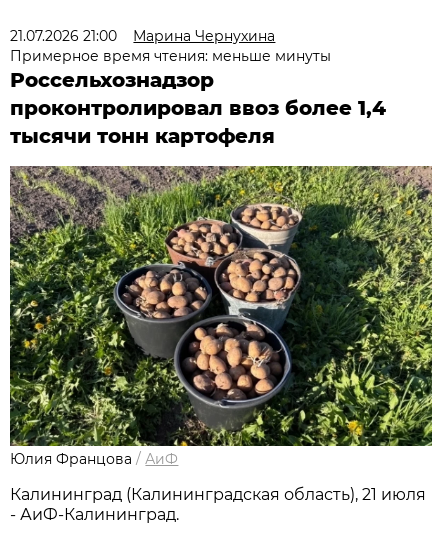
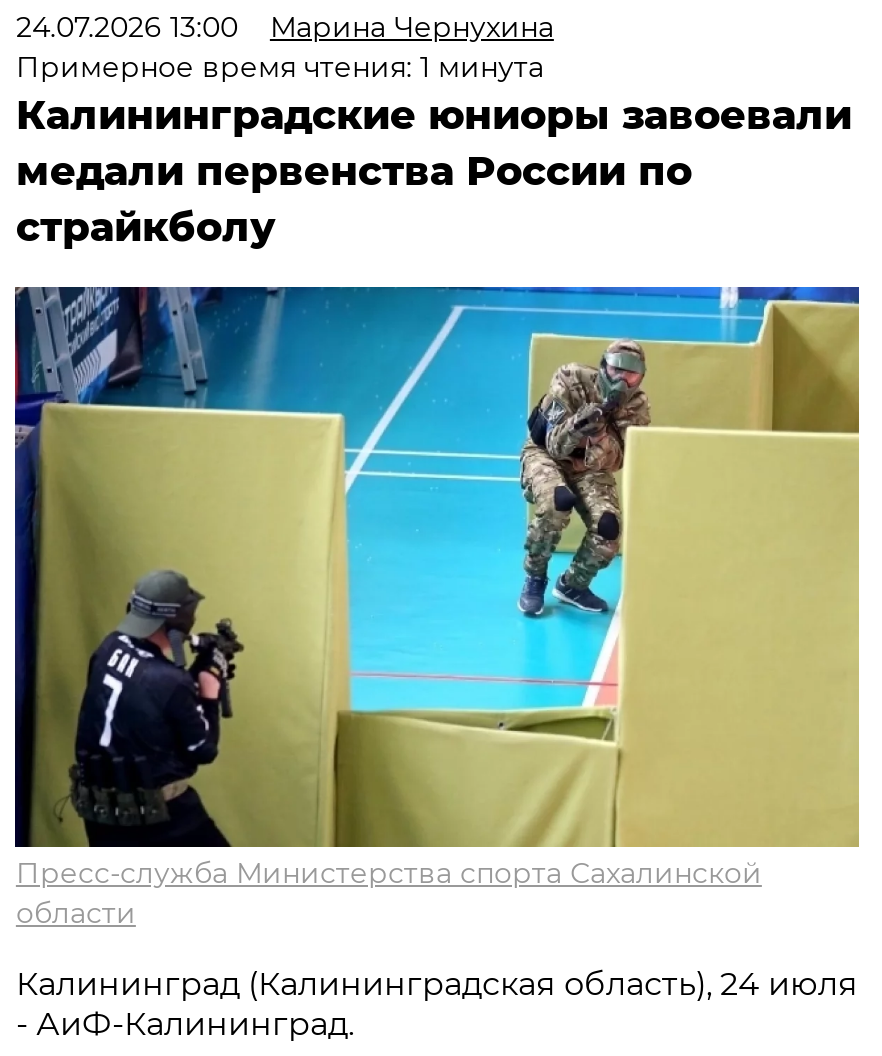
[10,27,275,45] 21.07.2026 21:00 Марина Чернухина -> [16,9,554,45] 24.07.2026 13:00 Марина Чернухина
[10,47,386,148] Примерное время чтения: меньше минуты | Россельхознадзор | проконтролировал ввоз более 1,4 | тысячи тонн картофеля -> [16,49,852,251] Примерное время чтения: 1 минута | Калининградские юниоры завоевали | медали первенства России по | страйкболу
[9,165,433,468] [image] | Юлия Францова / АиФ -> [13,285,861,931] [image] | Пресс-служба Министерства спорта Сахалинской | области
[10,485,426,504] Калининград (Калининградская область), 21 июля -> [16,965,858,1003] Калининград (Калининградская область), 24 июля

